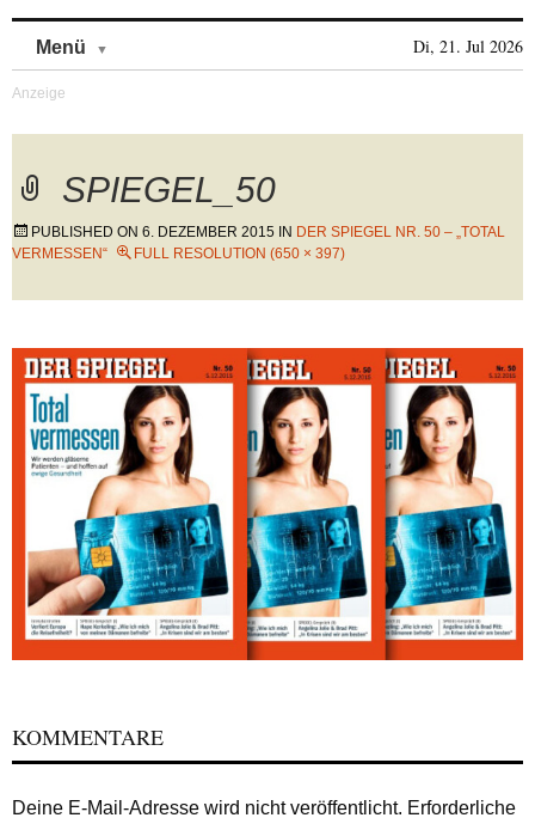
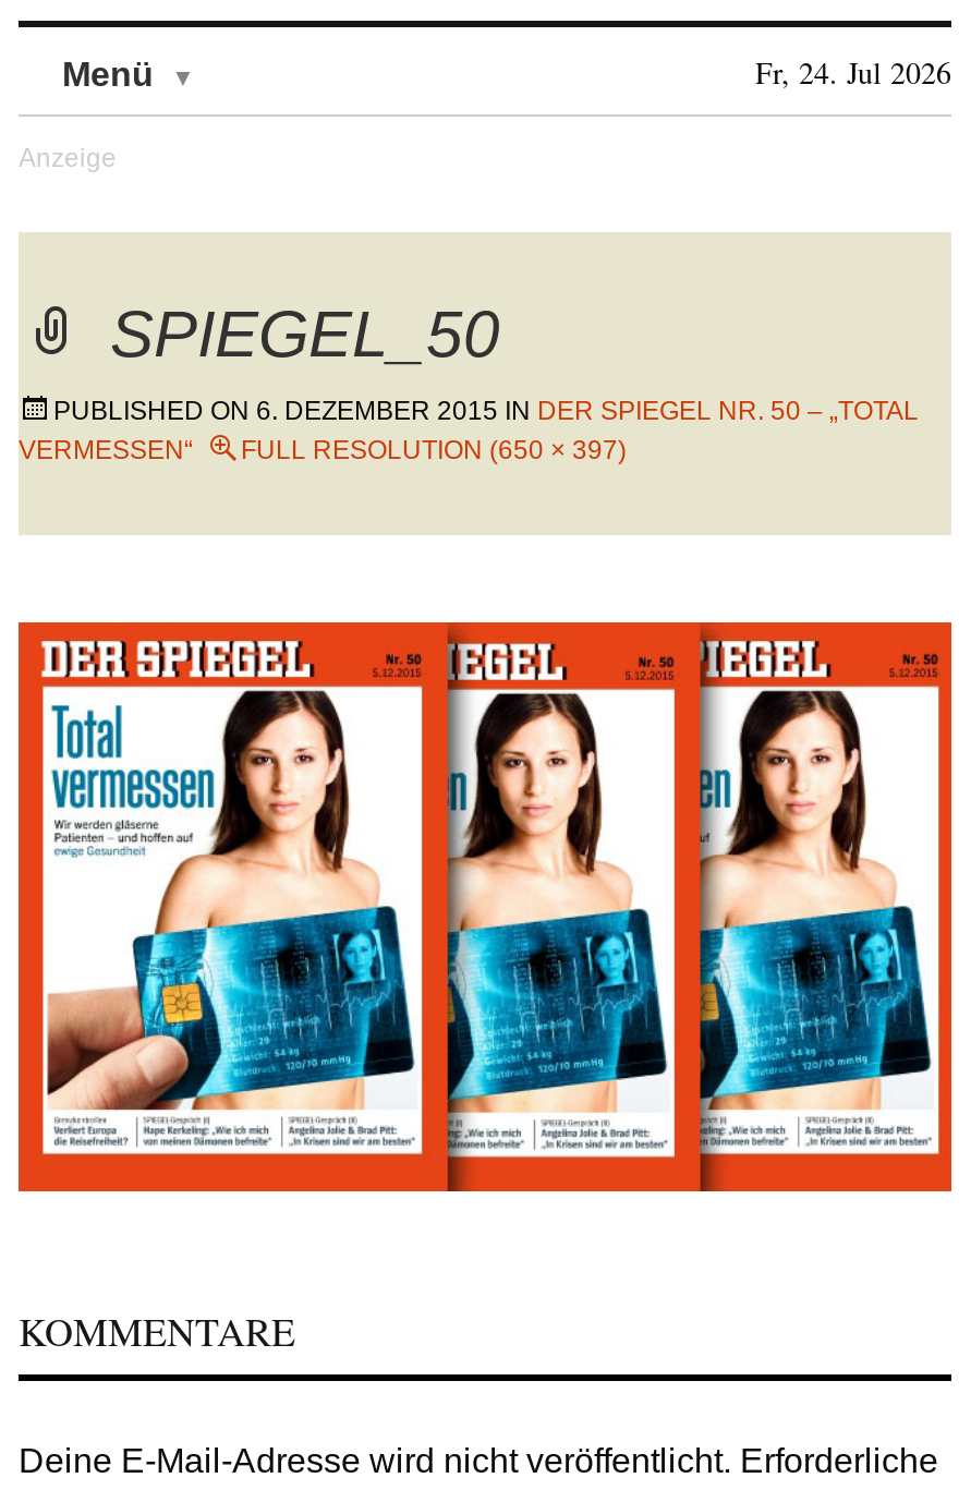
[413,35,523,57] Di, 21. Jul 2026 -> [755,51,951,93] Fr, 24. Jul 2026

